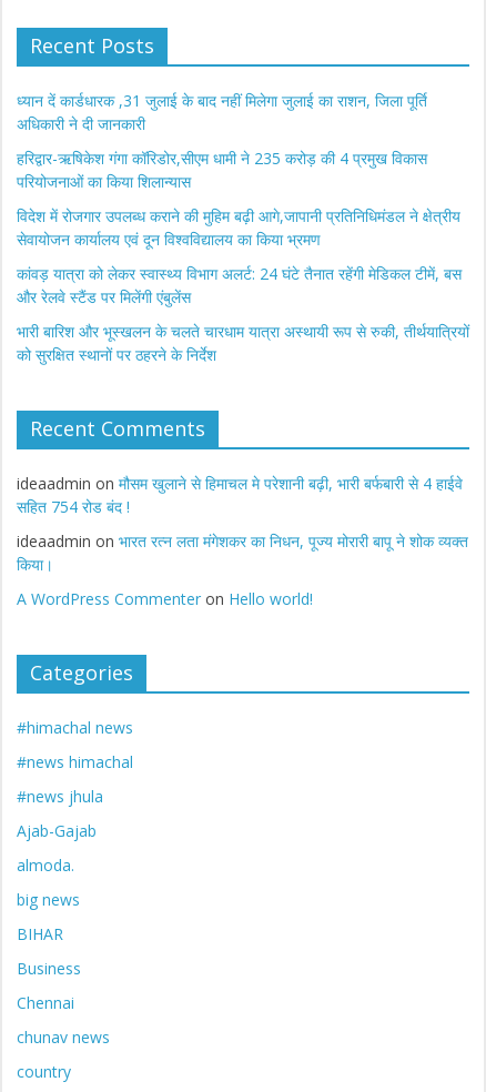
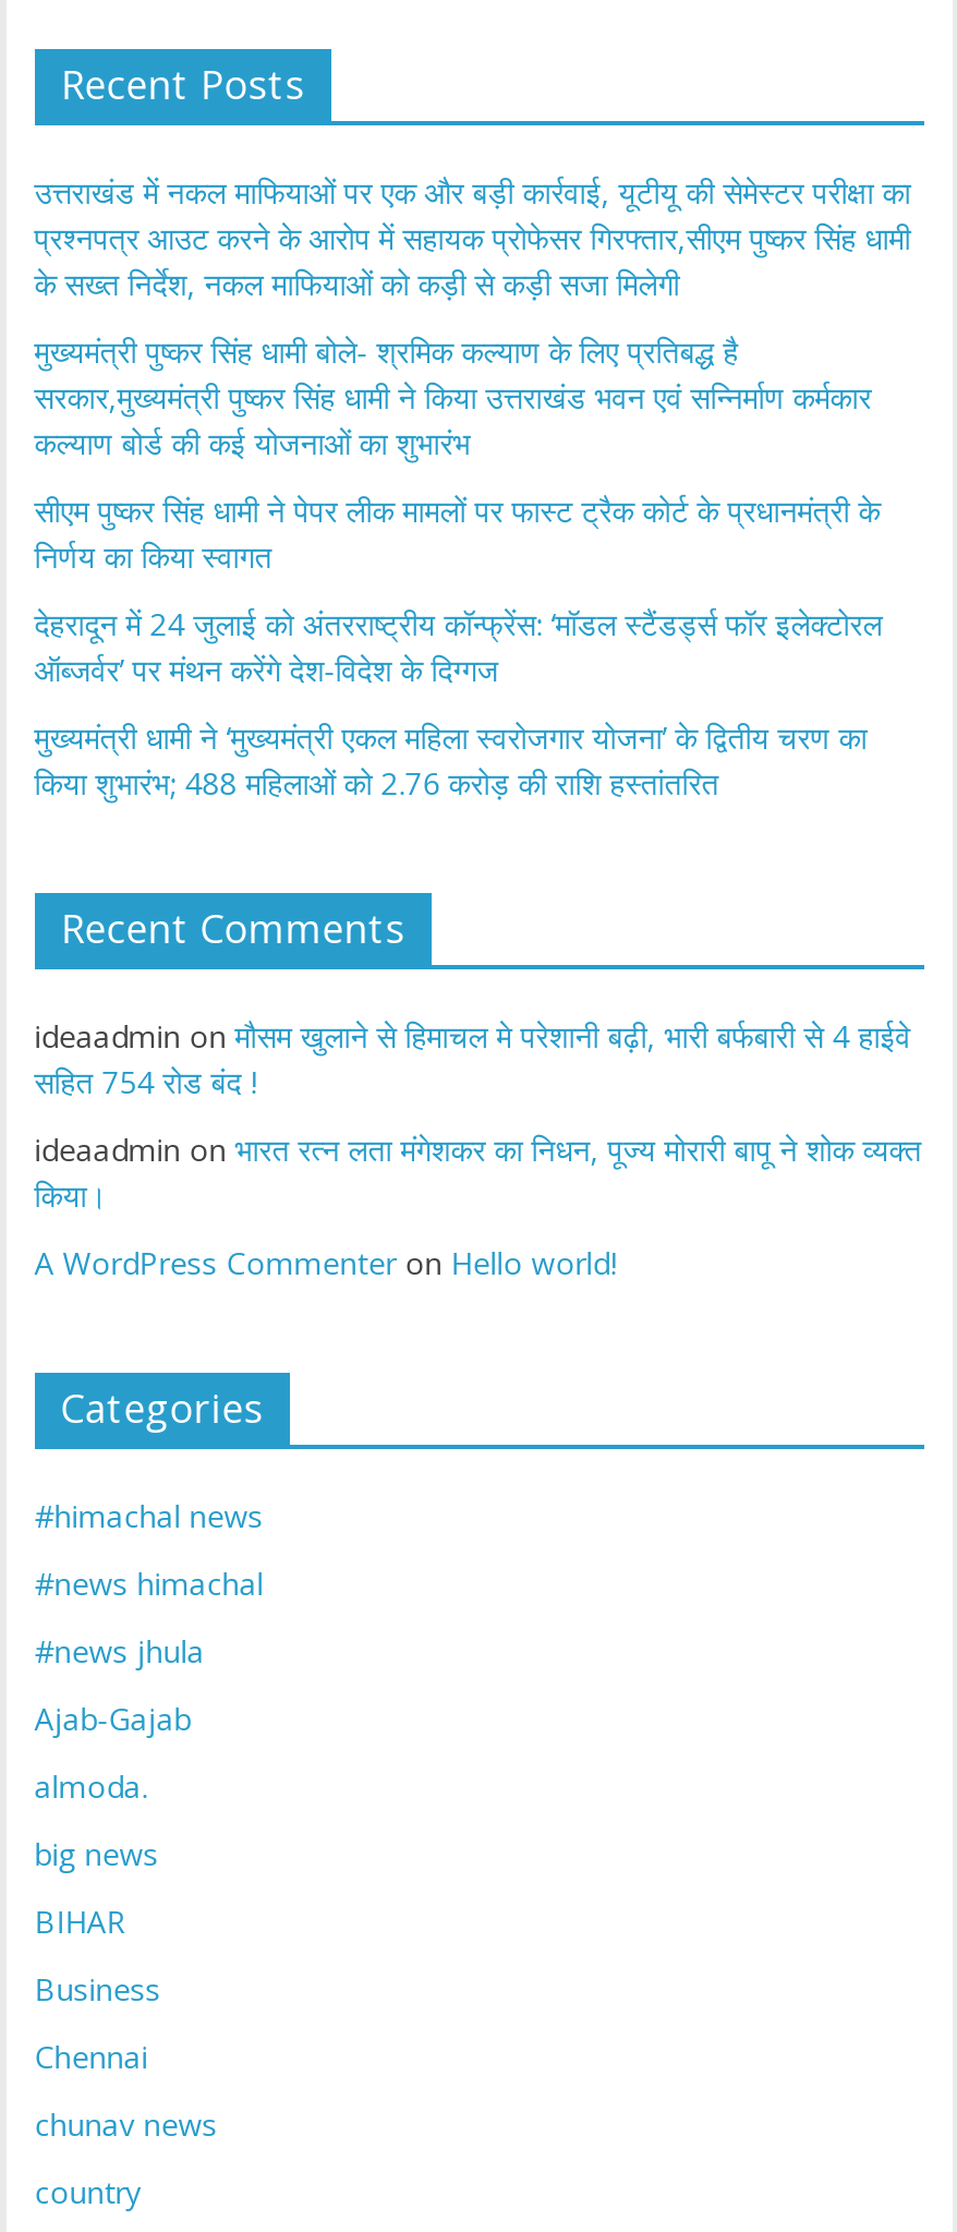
[16,90,427,135] ध्यान दें कार्डधारक ,31 जुलाई के बाद नहीं मिलेगा जुलाई का राशन, जिला पूर्ति | अधिकारी ने दी जानकारी -> [34,172,911,305] उत्तराखंड में नकल माफियाओं पर एक और बड़ी कार्रवाई, यूटीयू की सेमेस्टर परीक्षा का | प्रश्नपत्र आउट करने के आरोप में सहायक प्रोफेसर गिरफ्तार,सीएम पुष्कर सिंह धामी | के सख्त निर्देश, नकल माफियाओं को कड़ी से कड़ी सजा मिलेगी
[16,148,427,192] हरिद्वार-ऋषिकेश गंगा कॉरिडोर,सीएम धामी ने 235 करोड़ की 4 प्रमुख विकास | परियोजनाओं का किया शिलान्यास -> [34,331,872,464] मुख्यमंत्री पुष्कर सिंह धामी बोले- श्रमिक कल्याण के लिए प्रतिबद्ध है | सरकार,मुख्यमंत्री पुष्कर सिंह धामी ने किया उत्तराखंड भवन एवं सन्निर्माण कर्मकार | कल्याण बोर्ड की कई योजनाओं का शुभारंभ
[16,206,460,250] विदेश में रोजगार उपलब्ध कराने की मुहिम बढ़ी आगे,जापानी प्रतिनिधिमंडल ने क्षेत्रीय | सेवायोजन कार्यालय एवं दून विश्वविद्यालय का किया भ्रमण -> [34,490,880,577] सीएम पुष्कर सिंह धामी ने पेपर लीक मामलों पर फास्ट ट्रैक कोर्ट के प्रधानमंत्री के | निर्णय का किया स्वागत
[16,263,461,308] कांवड़ यात्रा को लेकर स्वास्थ्य विभाग अलर्ट: 24 घंटे तैनात रहेंगी मेडिकल टीमें, बस | और रेलवे स्टैंड पर मिलेंगी एंबुलेंस -> [34,603,882,691] देहरादून में 24 जुलाई को अंतरराष्ट्रीय कॉन्फ्रेंस: ‘मॉडल स्टैंडर्ड्स फॉर इलेक्टोरल | ऑब्जर्वर’ पर मंथन करेंगे देश-विदेश के दिग्गज
[16,321,469,365] भारी बारिश और भूस्खलन के चलते चारधाम यात्रा अस्थायी रूप से रुकी, तीर्थयात्रियों | को सुरक्षित स्थानों पर ठहरने के निर्देश -> [34,717,867,804] मुख्यमंत्री धामी ने ‘मुख्यमंत्री एकल महिला स्वरोजगार योजना’ के द्वितीय चरण का | किया शुभारंभ; 488 महिलाओं को 2.76 करोड़ की राशि हस्तांतरित

